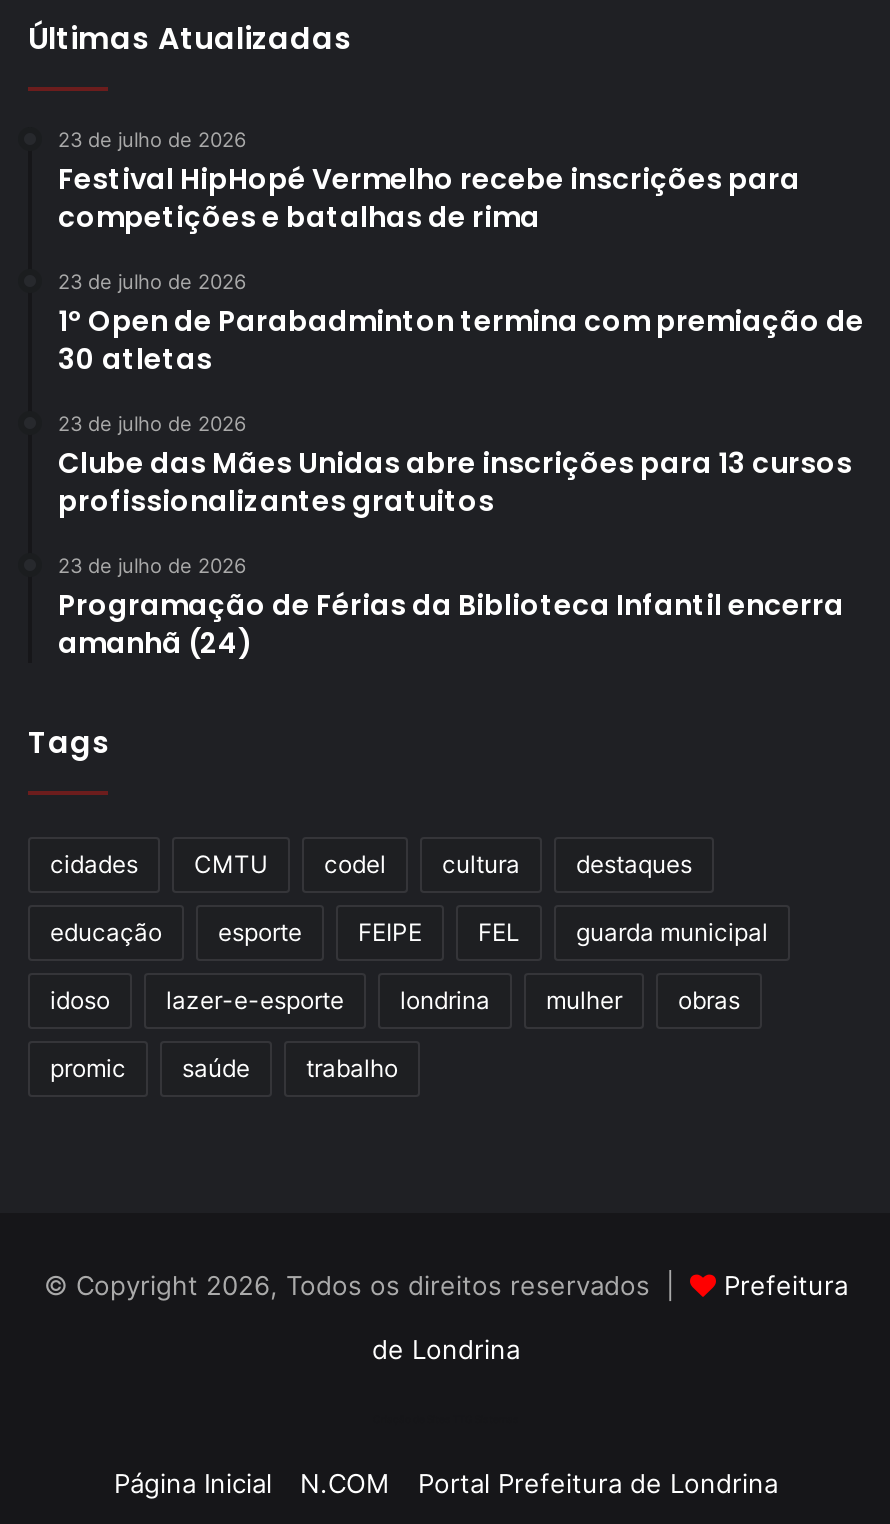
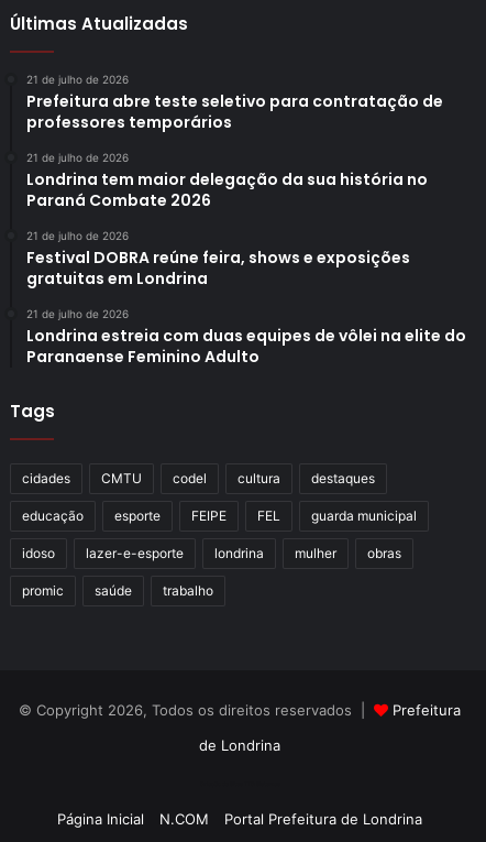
[58,126,800,236] 23 de julho de 2026 | Festival HipHopé Vermelho recebe inscrições para | competições e batalhas de rima -> [26,73,443,133] 21 de julho de 2026 | Prefeitura abre teste seletivo para contratação de | professores temporários
[58,268,864,378] 23 de julho de 2026 | 1º Open de Parabadminton termina com premiação de | 30 atletas -> [26,151,428,211] 21 de julho de 2026 | Londrina tem maior delegação da sua história no | Paraná Combate 2026
[58,410,852,520] 23 de julho de 2026 | Clube das Mães Unidas abre inscrições para 13 cursos | profissionalizantes gratuitos -> [26,229,410,290] 21 de julho de 2026 | Festival DOBRA reúne feira, shows e exposições | gratuitas em Londrina
[58,552,844,662] 23 de julho de 2026 | Programação de Férias da Biblioteca Infantil encerra | amanhã (24) -> [26,307,466,368] 21 de julho de 2026 | Londrina estreia com duas equipes de vôlei na elite do | Paranaense Feminino Adulto

